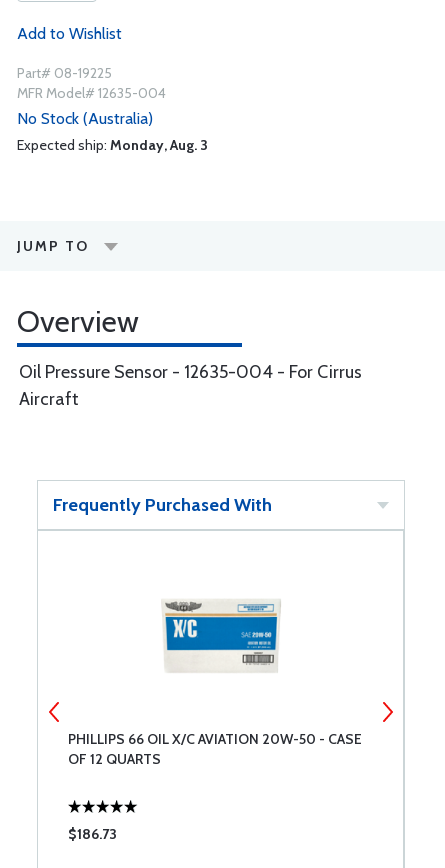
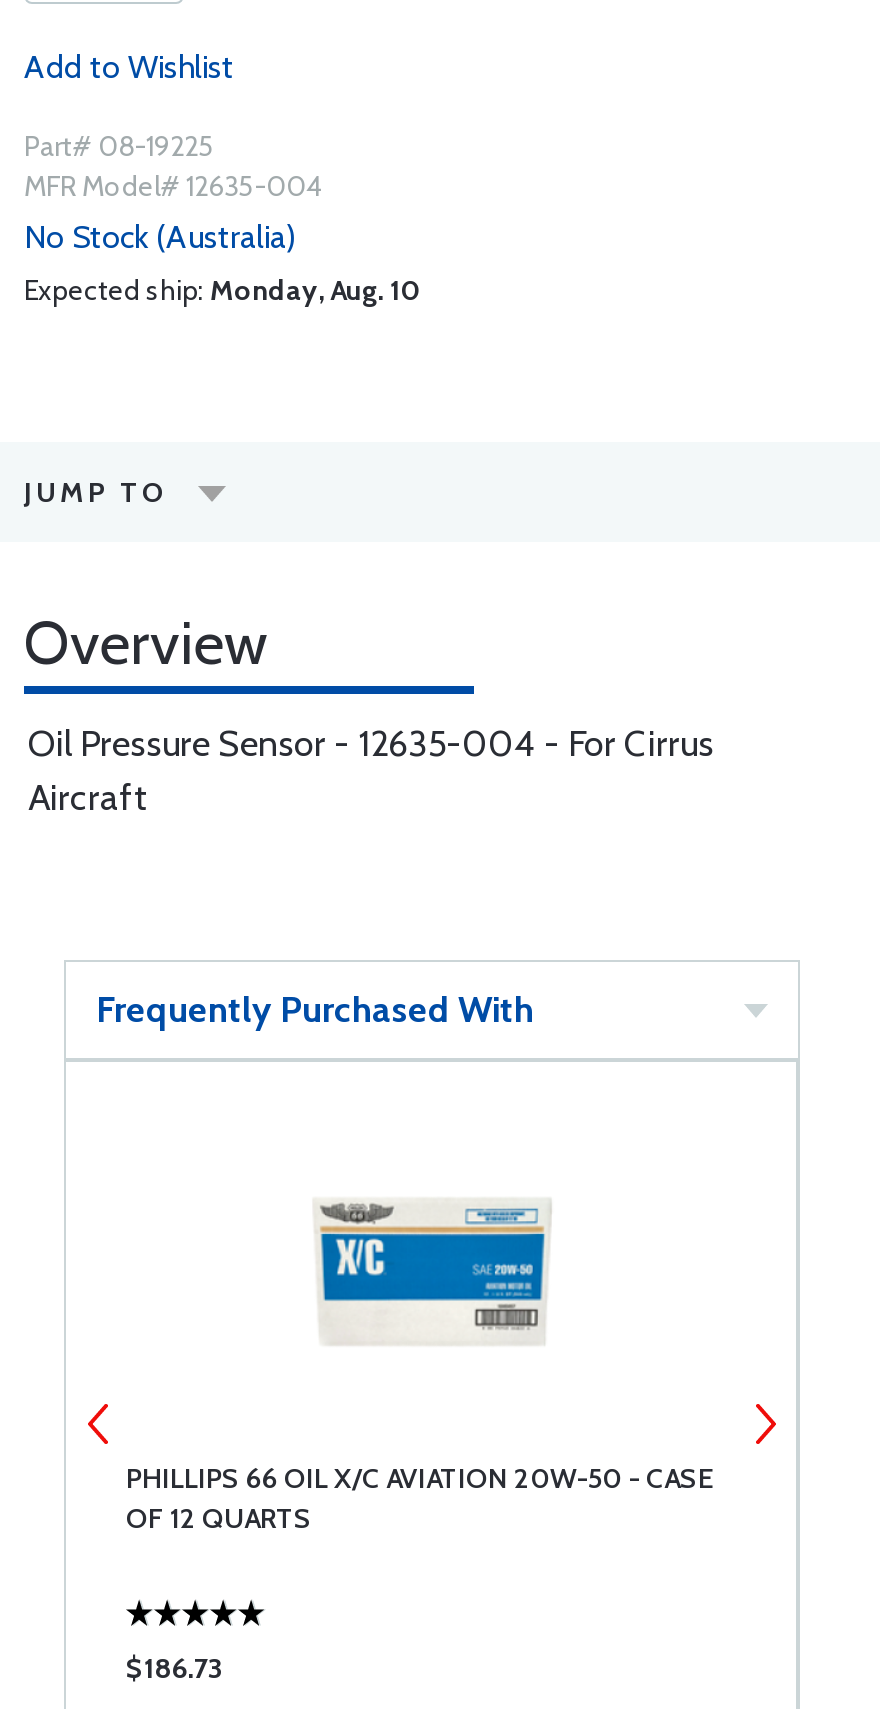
[17,136,208,154] Expected ship: Monday, Aug. 3 -> [24,272,420,308] Expected ship: Monday, Aug. 10

